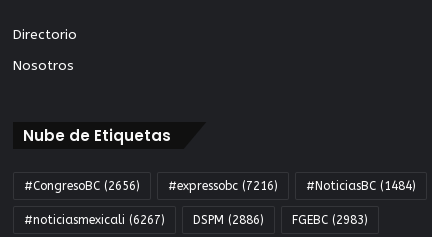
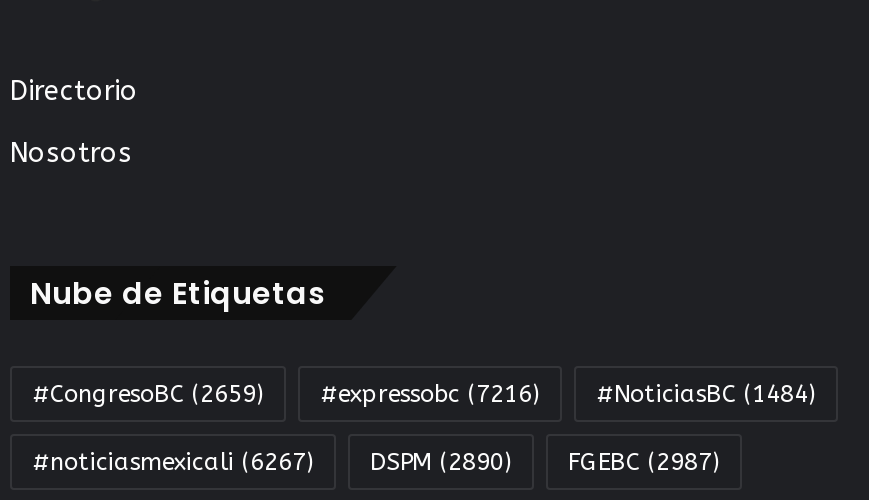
[24,179,416,193] #CongresoBC (2656) #expressobc (7216) #NoticiasBC (1484) -> [32,380,816,408] #CongresoBC (2659) #expressobc (7216) #NoticiasBC (1484)
[193,213,264,227] DSPM (2886) -> [370,448,512,476] DSPM (2890)
[292,213,368,227] FGEBC (2983) -> [568,448,720,476] FGEBC (2987)

